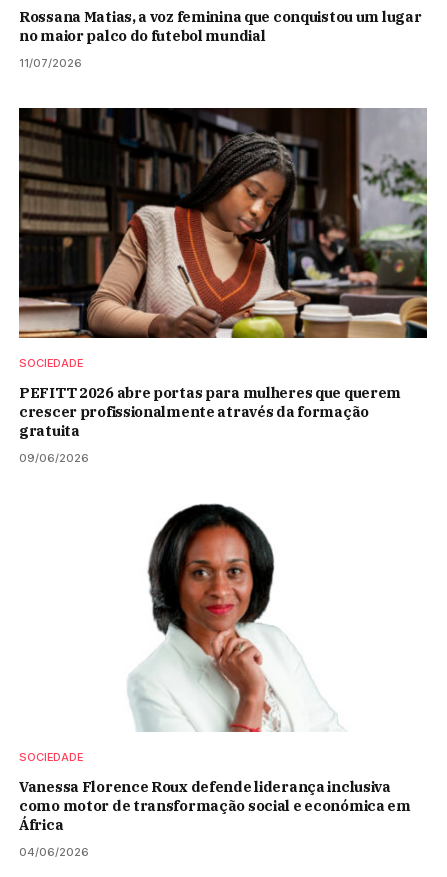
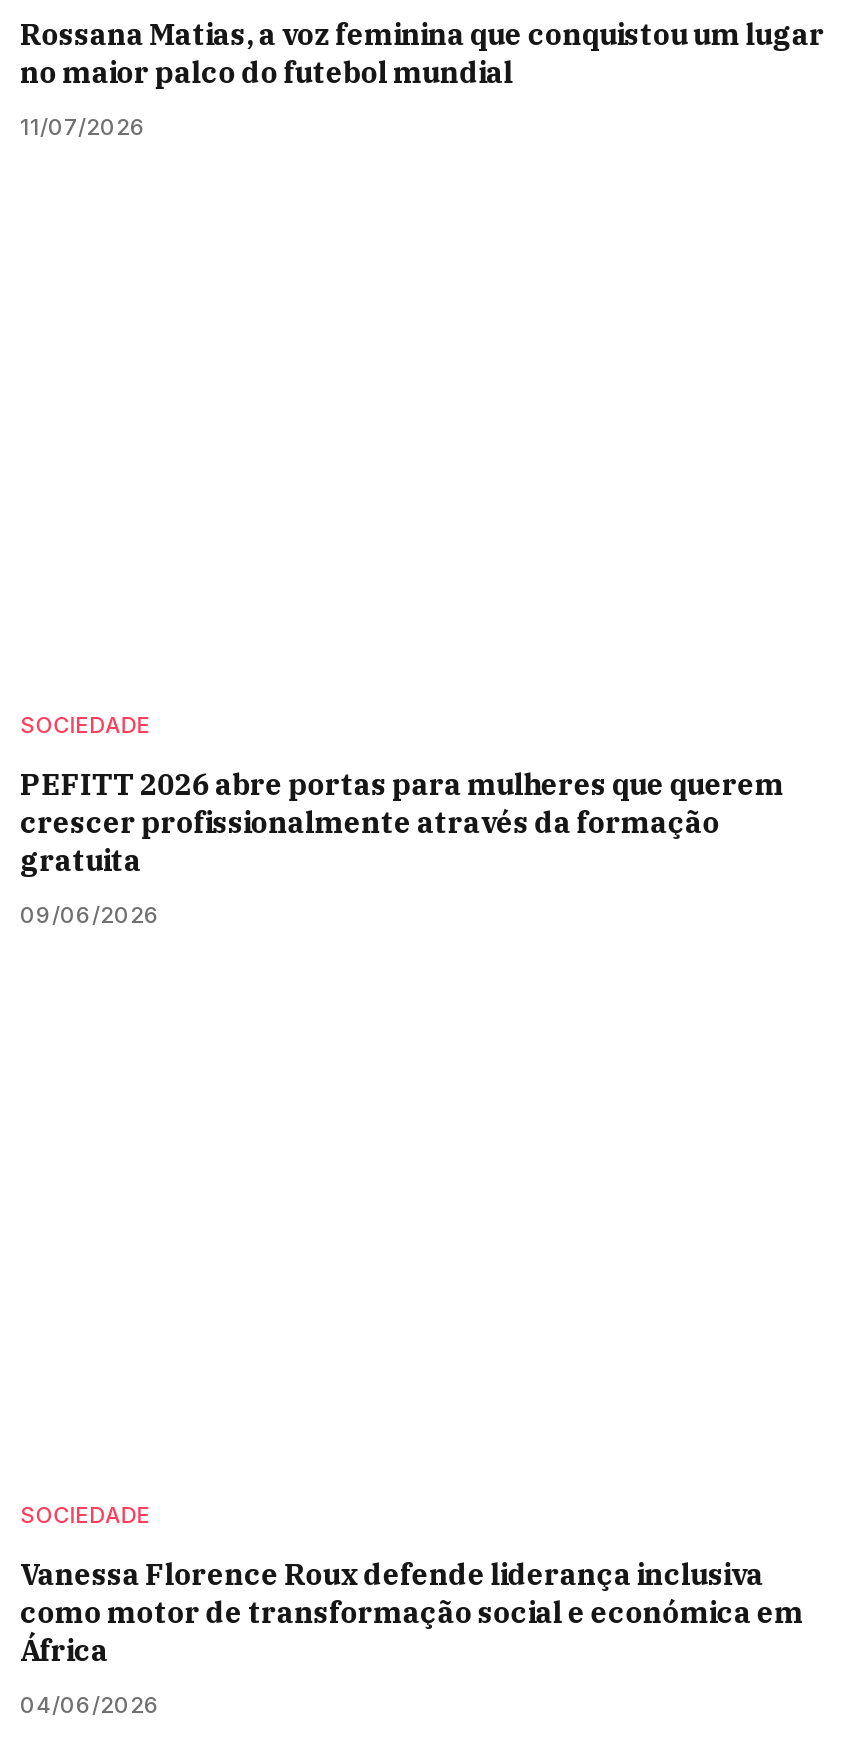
[18,107,428,339] [image] -> none
[127,503,294,733] [image] -> none

